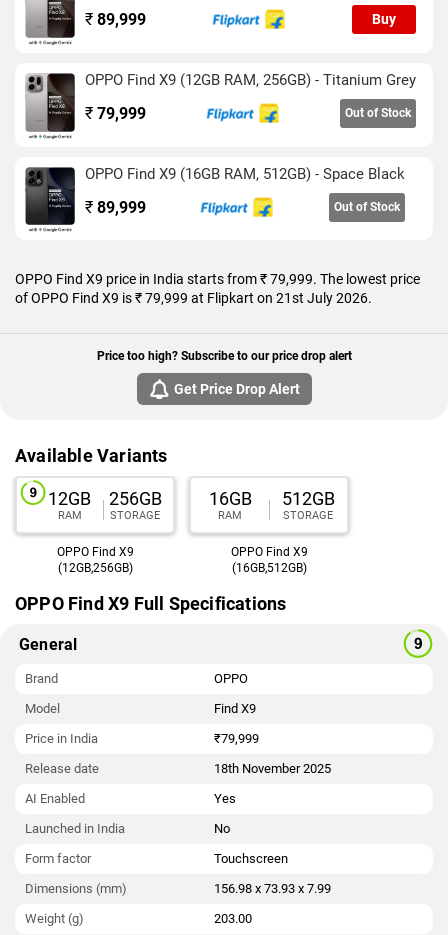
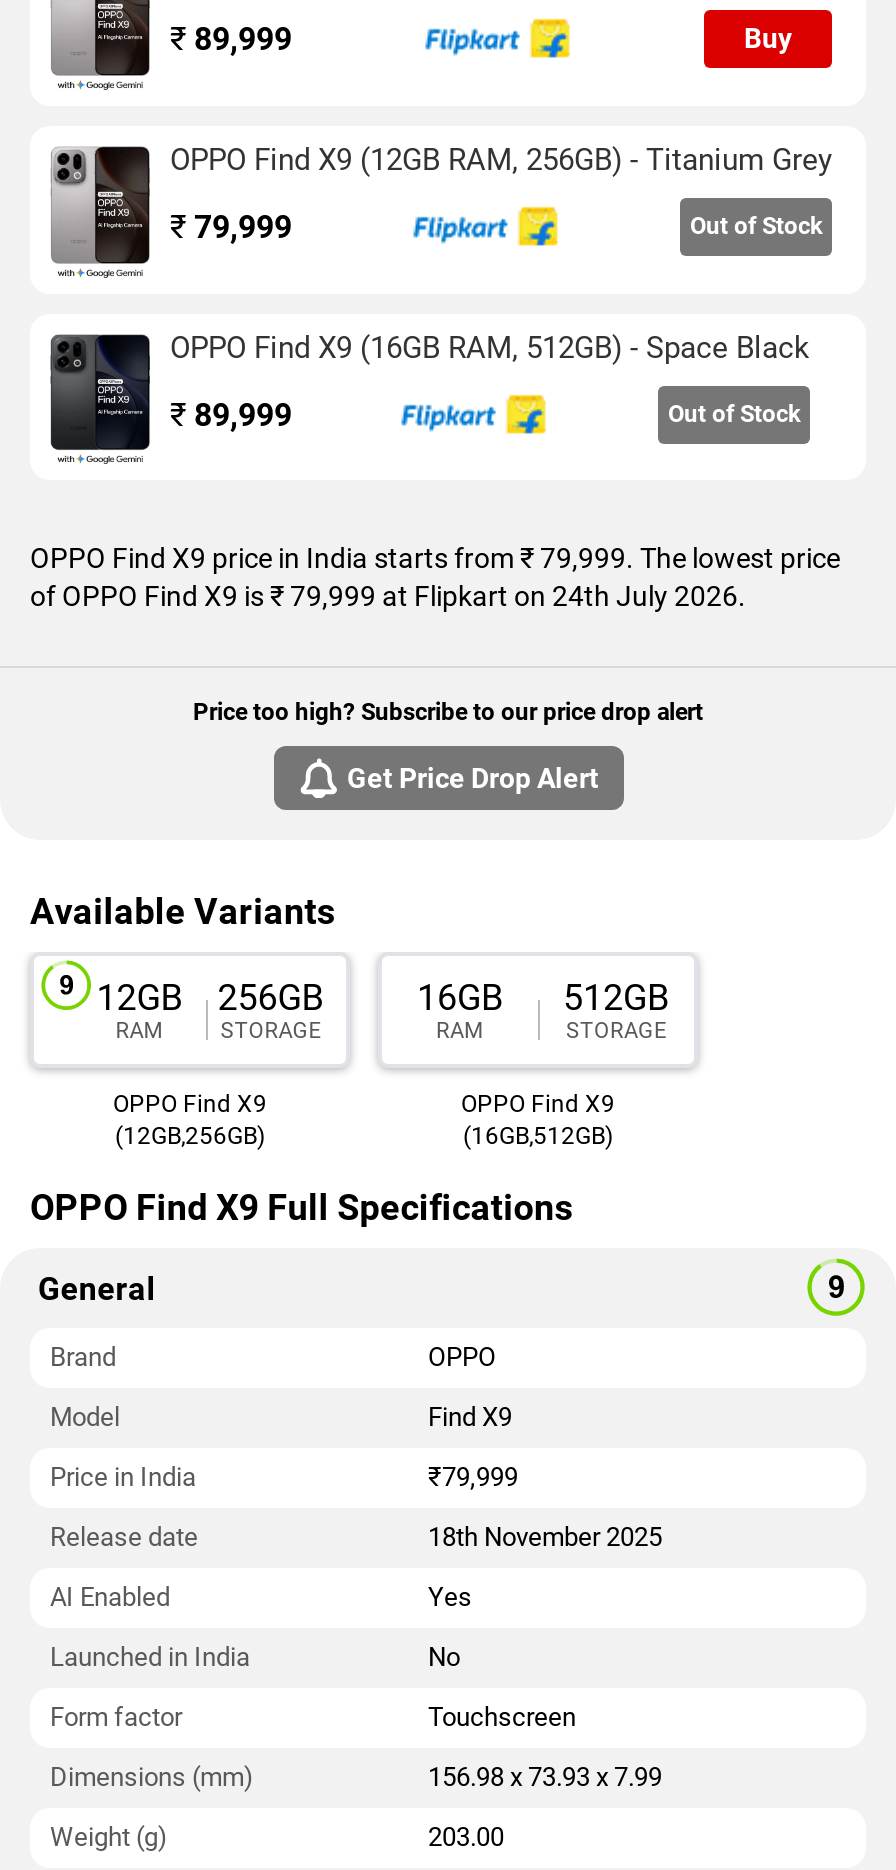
[15,290,372,306] of OPPO Find X9 is ₹ 79,999 at Flipkart on 21st July 2026. -> [30,581,746,613] of OPPO Find X9 is ₹ 79,999 at Flipkart on 24th July 2026.

